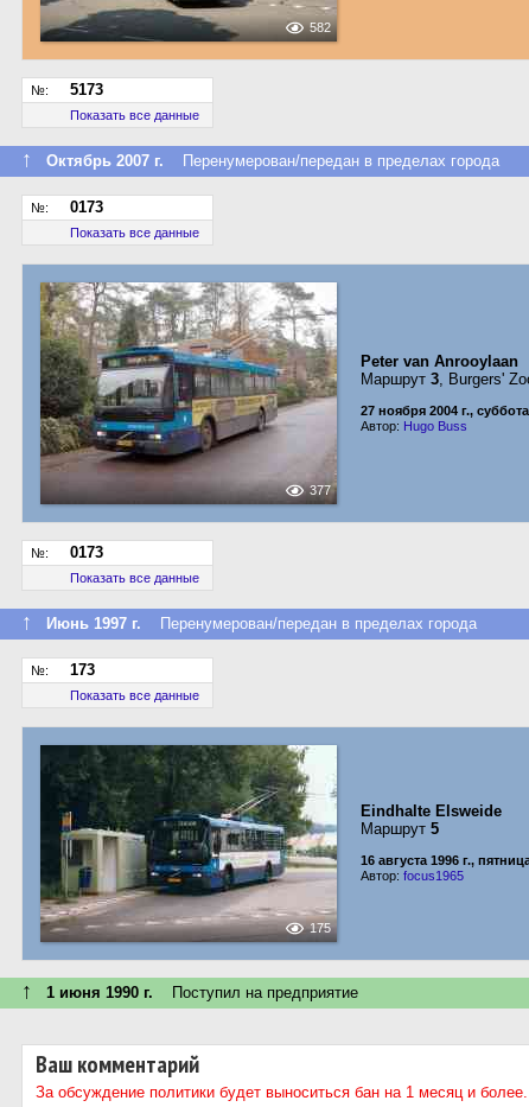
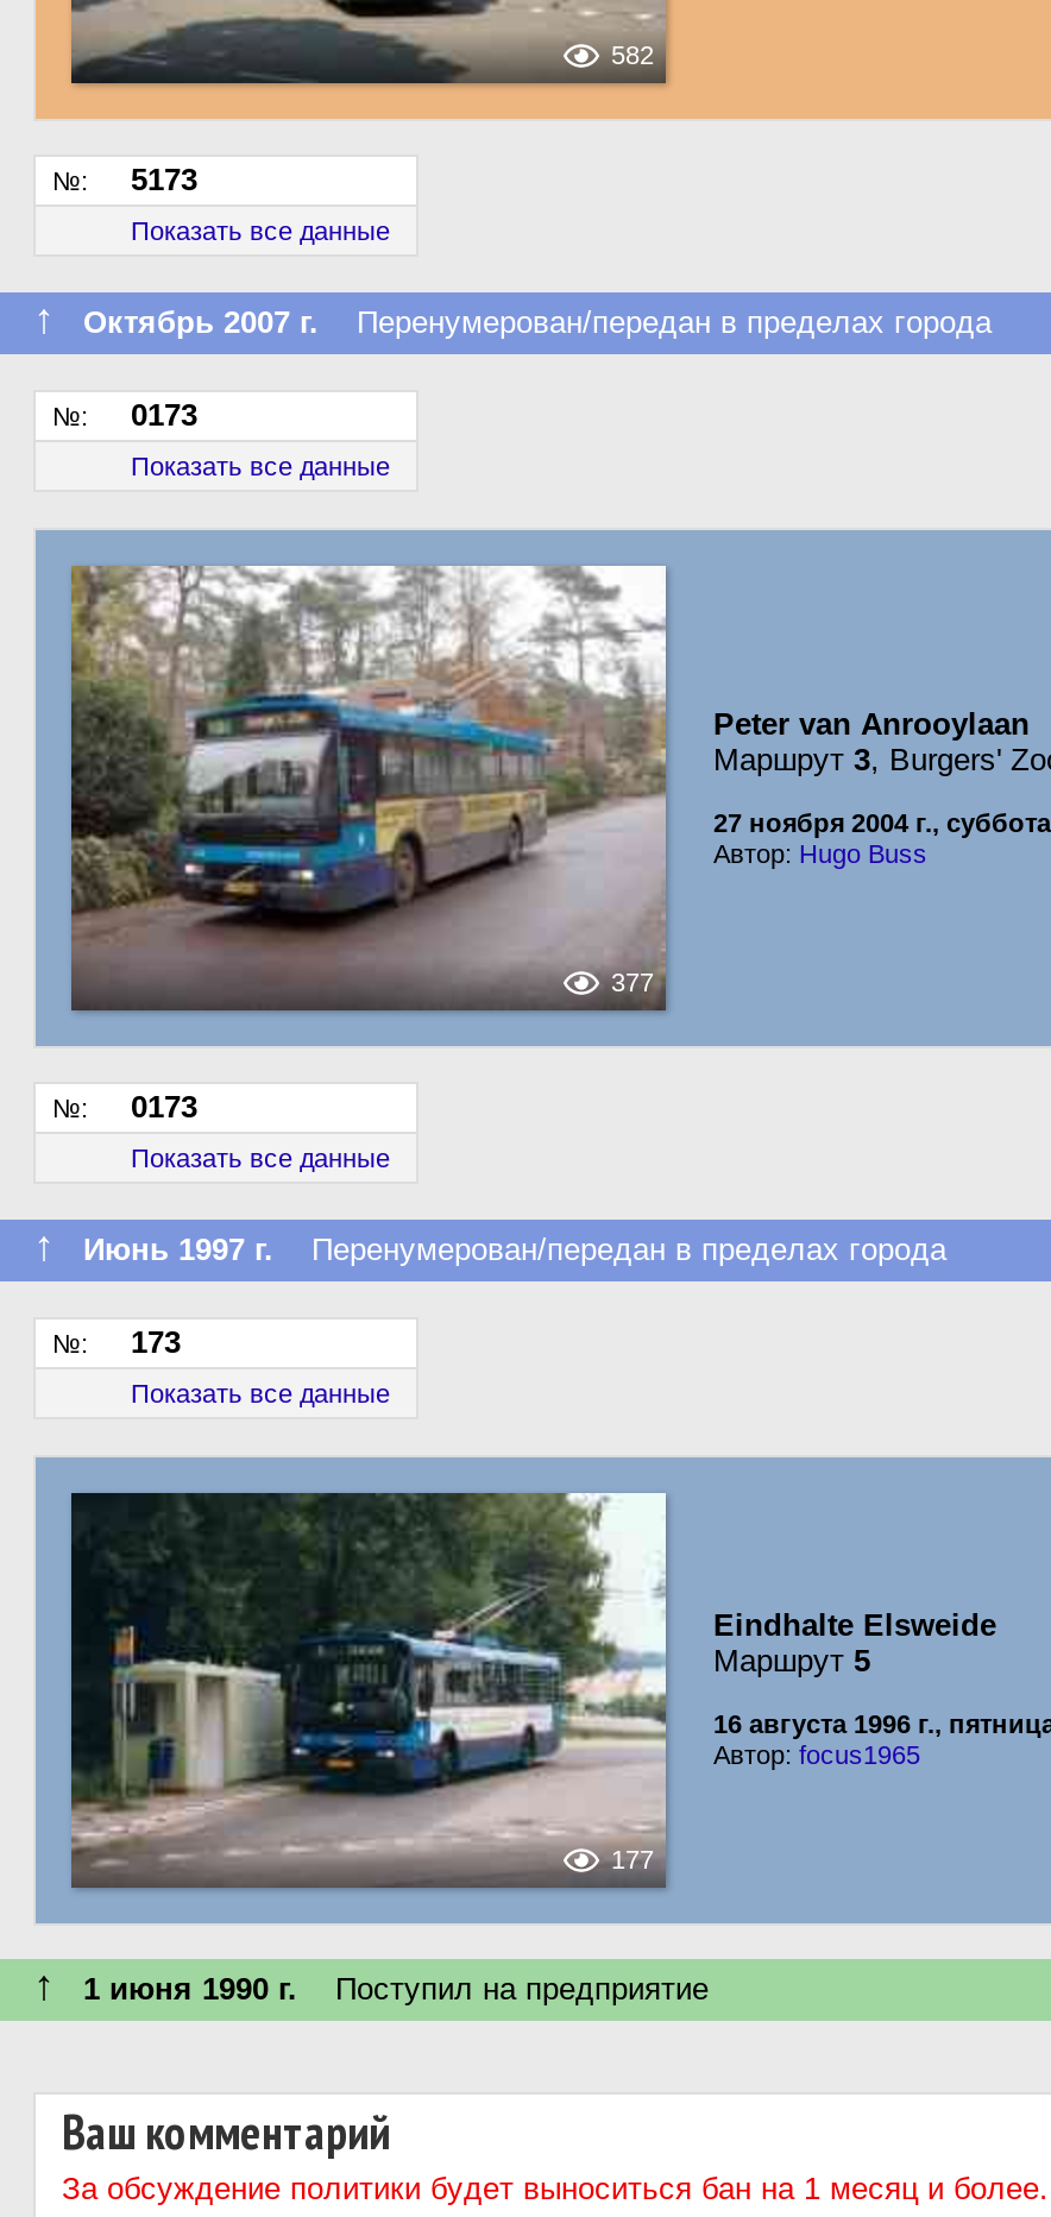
[310,921,331,935] 175 -> [611,1845,654,1873] 177

